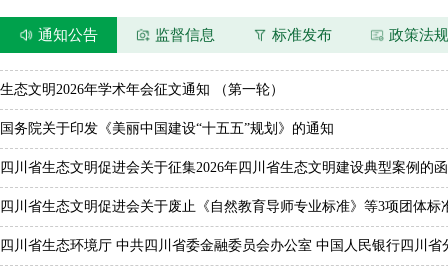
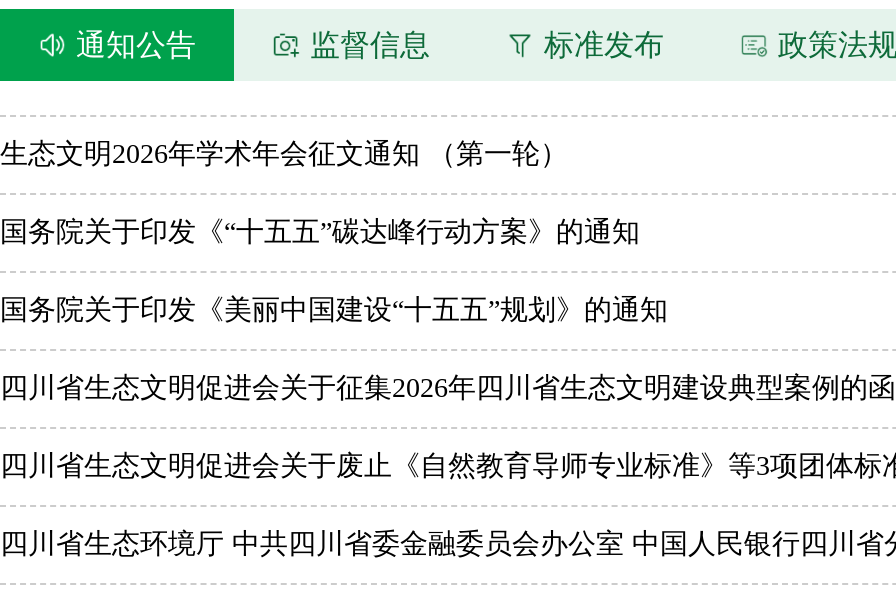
none -> [0,217,640,247] 国务院关于印发《“十五五”碳达峰行动方案》的通知

